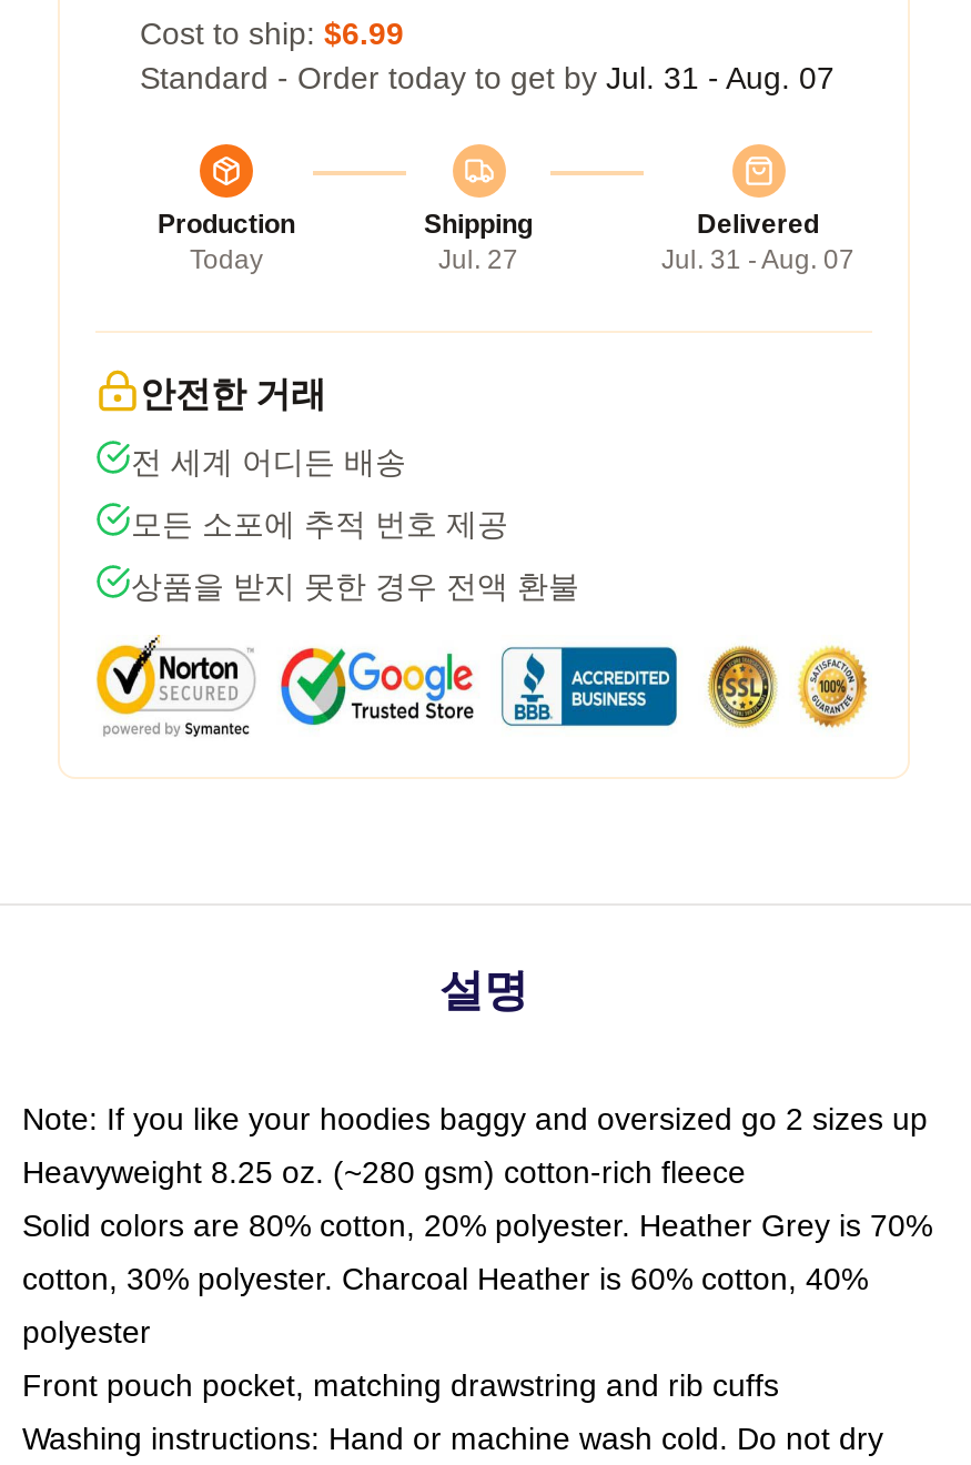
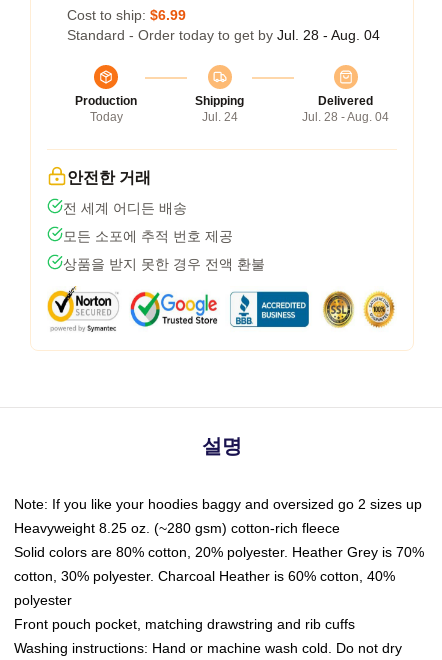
[140,59,835,95] Standard - Order today to get by Jul. 31 - Aug. 07 -> [67,27,380,43] Standard - Order today to get by Jul. 28 - Aug. 04
[438,244,518,275] Jul. 27 -> [201,110,237,124] Jul. 24
[661,244,854,275] Jul. 31 - Aug. 07 -> [302,110,389,124] Jul. 28 - Aug. 04

